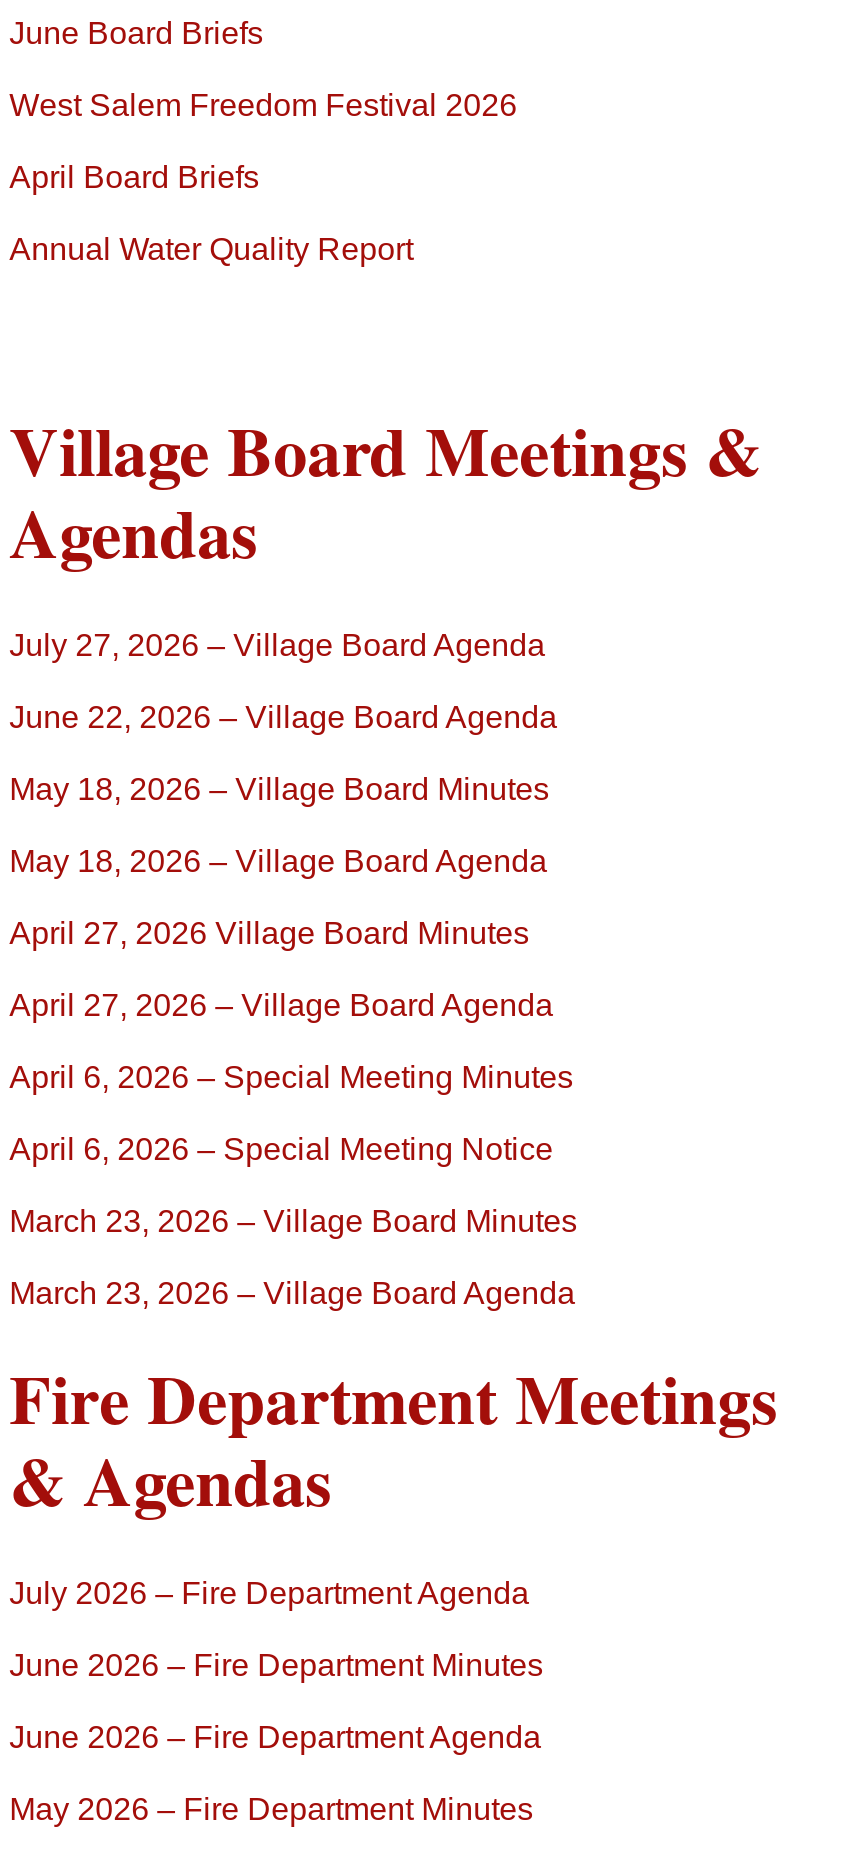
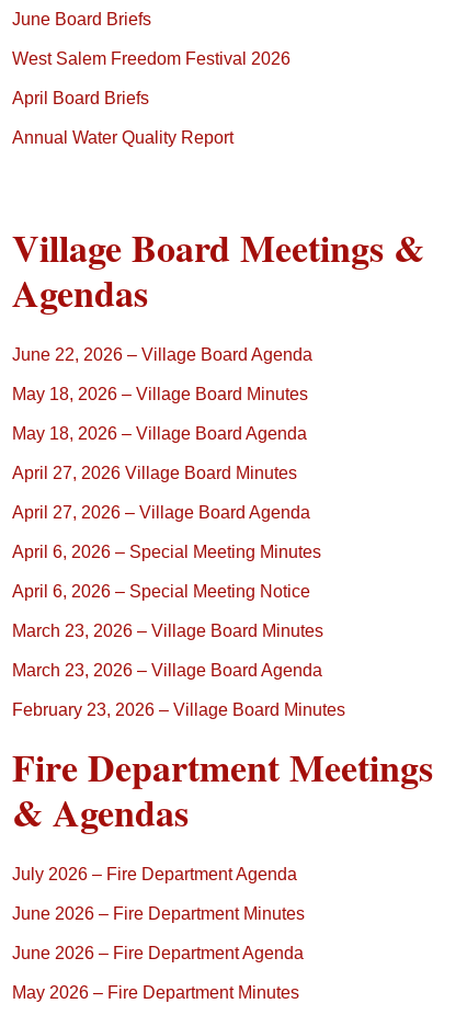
[9,628,545,662] July 27, 2026 – Village Board Agenda -> none
moved [9,700,577,1310] -> [12,345,323,679]: June 22, 2026 – Village Board Agenda | May 18, 2026 – Village Board Minutes | May 18, 2026 – Village Board Agenda | ... | March 23, 2026 – Village Board Minutes | March 23, 2026 – Village Board Agenda
none -> [12,700,345,719] February 23, 2026 – Village Board Minutes

